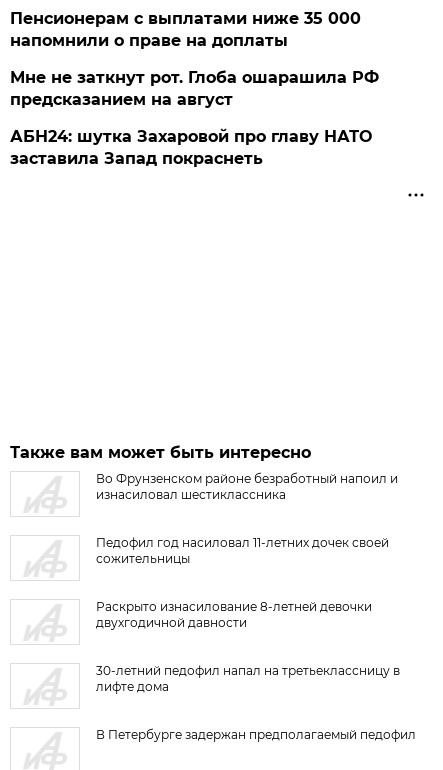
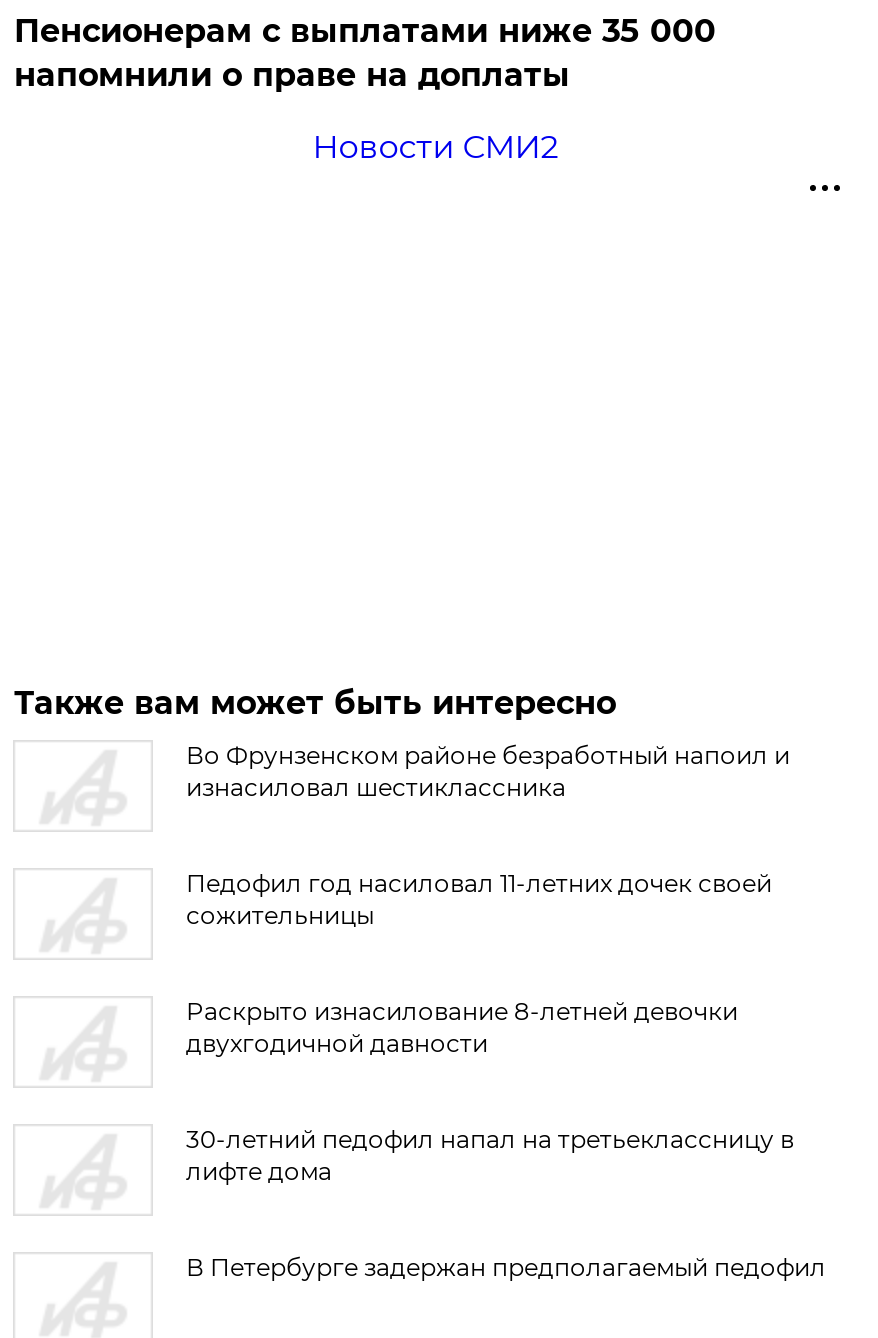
[10,68,379,168] Мне не заткнут рот. Глоба ошарашила РФ | предсказанием на август | АБН24: шутка Захаровой про главу НАТО | заставила Запад покраснеть -> [312,128,558,166] Новости СМИ2

